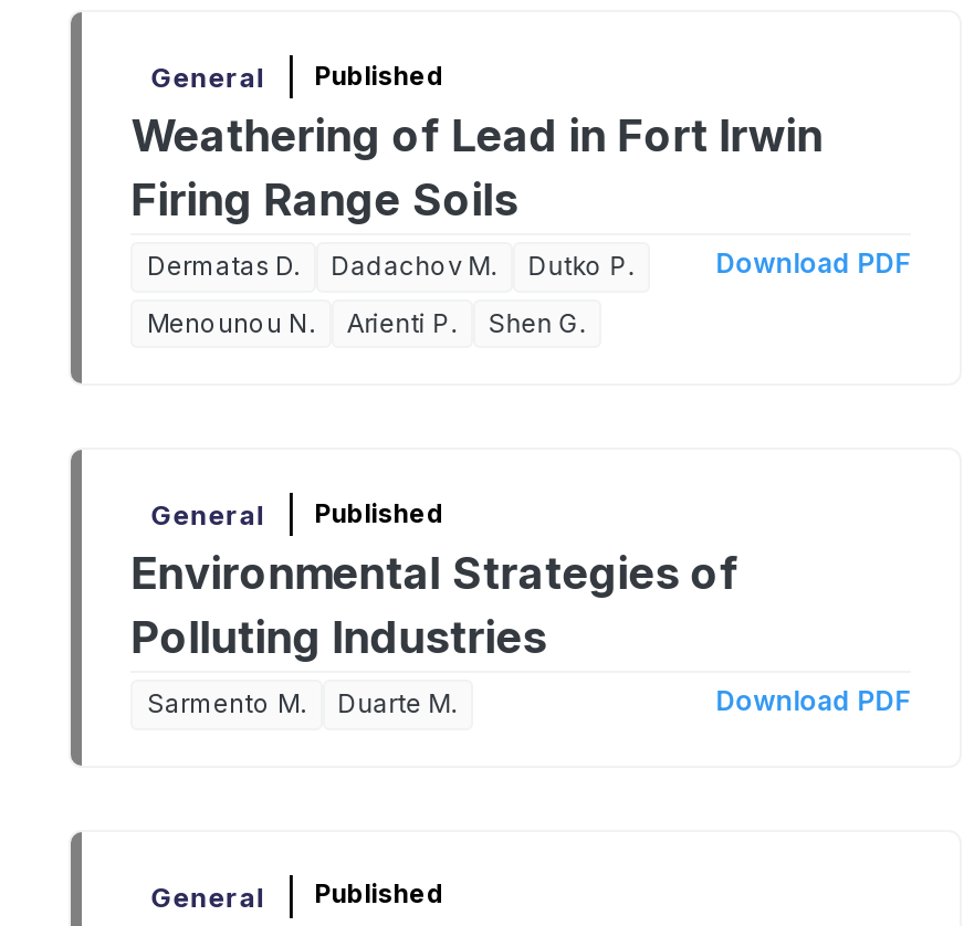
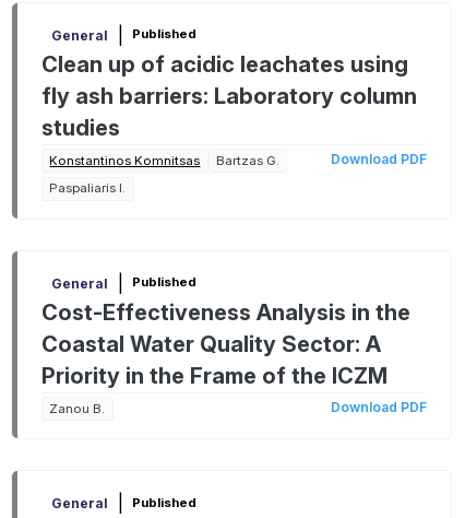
[131,109,823,227] Weathering of Lead in Fort Irwin | Firing Range Soils -> [42,51,417,140] Clean up of acidic leachates using | fly ash barriers: Laboratory column | studies
[147,251,634,282] Dermatas D. | Dadachov M. | Dutko P. -> [50,152,279,168] Konstantinos Komnitsas | Bartzas G.
[147,307,585,338] Menounou N. | Arienti P. | Shen G. -> [50,180,126,196] Paspaliaris I.
[131,547,739,664] Environmental Strategies of | Polluting Industries -> [42,299,411,389] Cost-Effectiveness Analysis in the | Coastal Water Quality Sector: A | Priority in the Frame of the ICZM
[147,689,457,720] Sarmento M. | Duarte M. -> [50,401,105,416] Zanou B.

